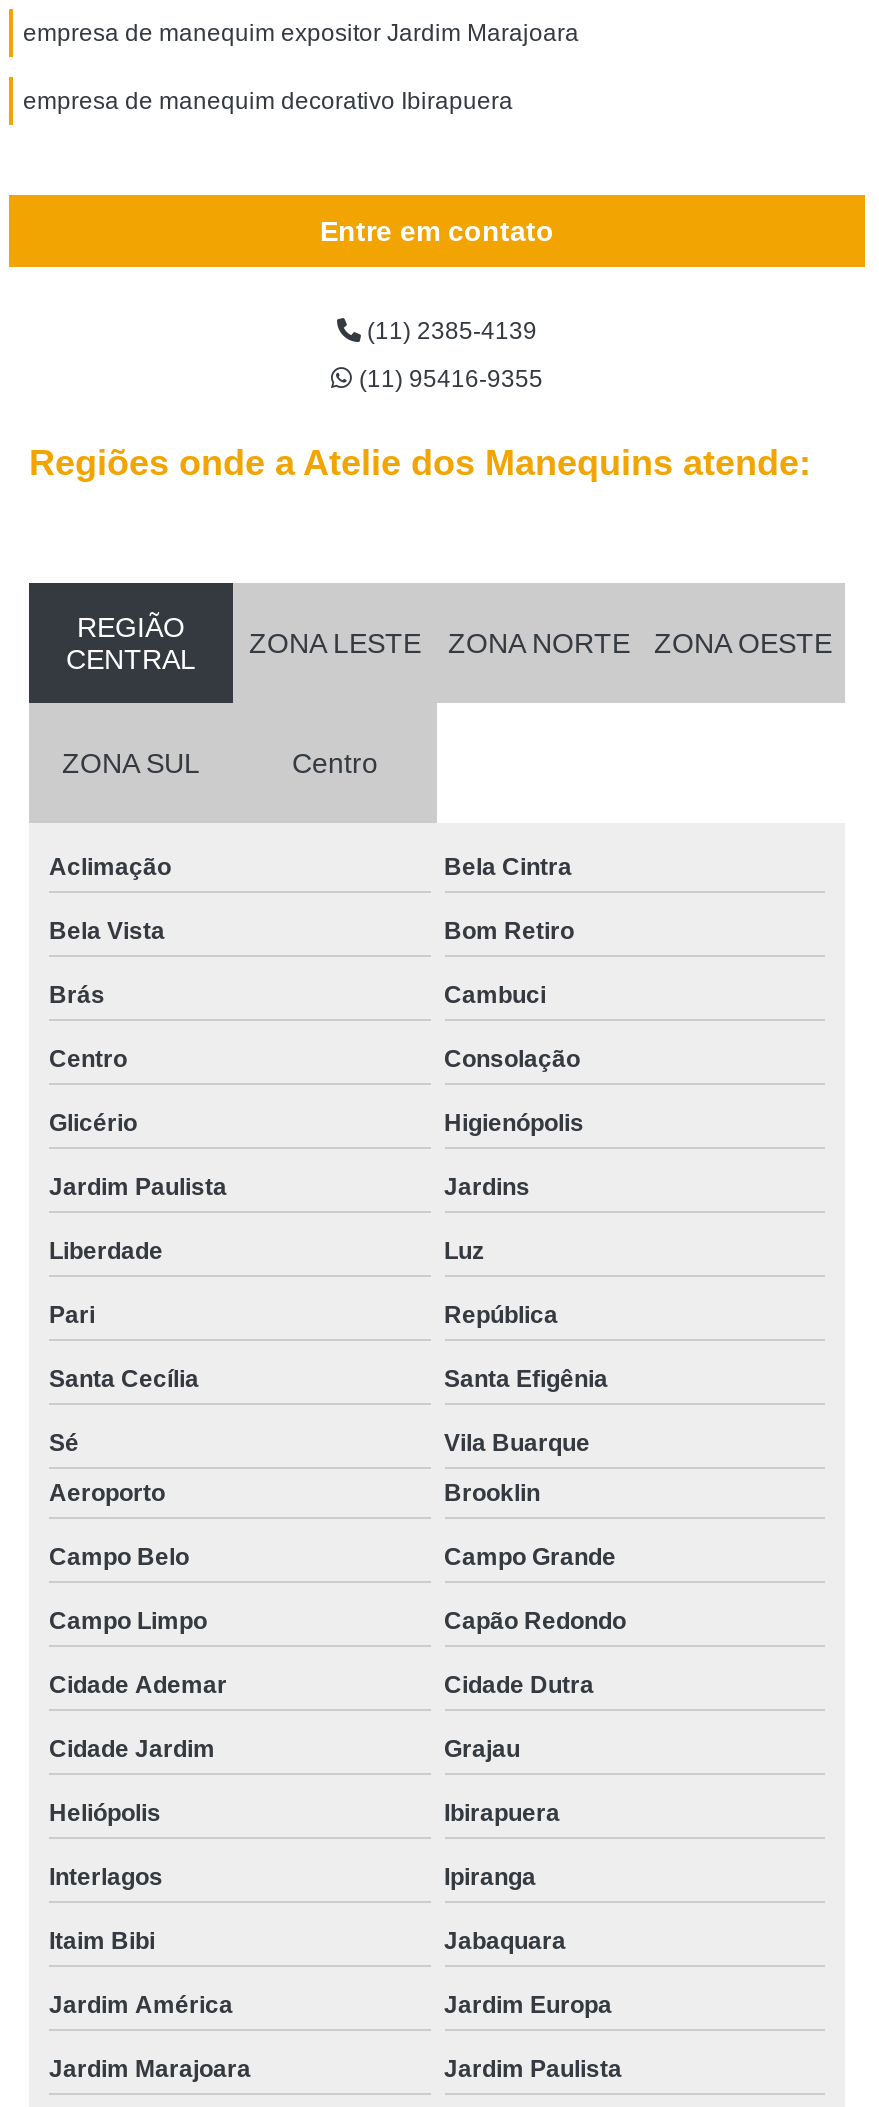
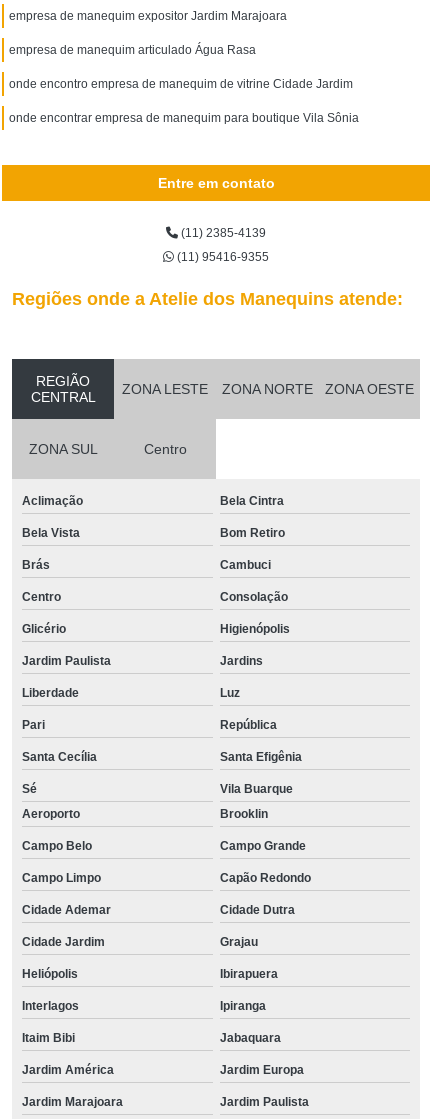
[23,87,513,115] empresa de manequim decorativo Ibirapuera -> [9,43,359,125] empresa de manequim articulado Água Rasa | onde encontro empresa de manequim de vitrine Cidade Jardim | onde encontrar empresa de manequim para boutique Vila Sônia

